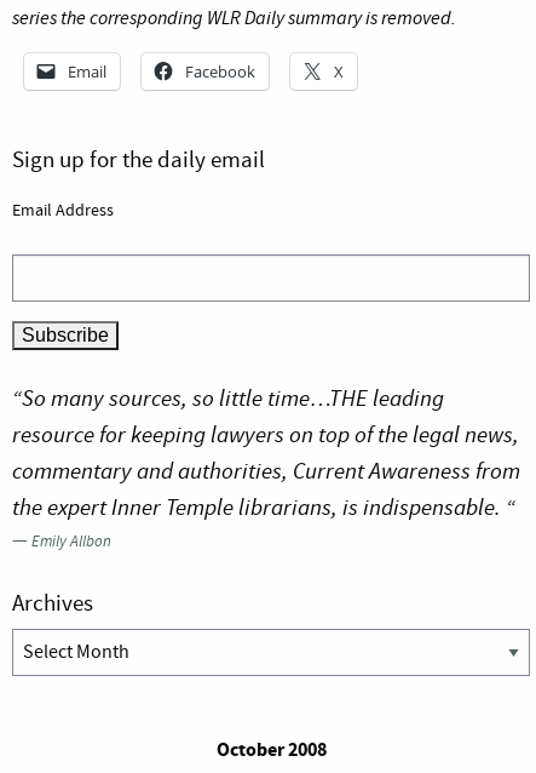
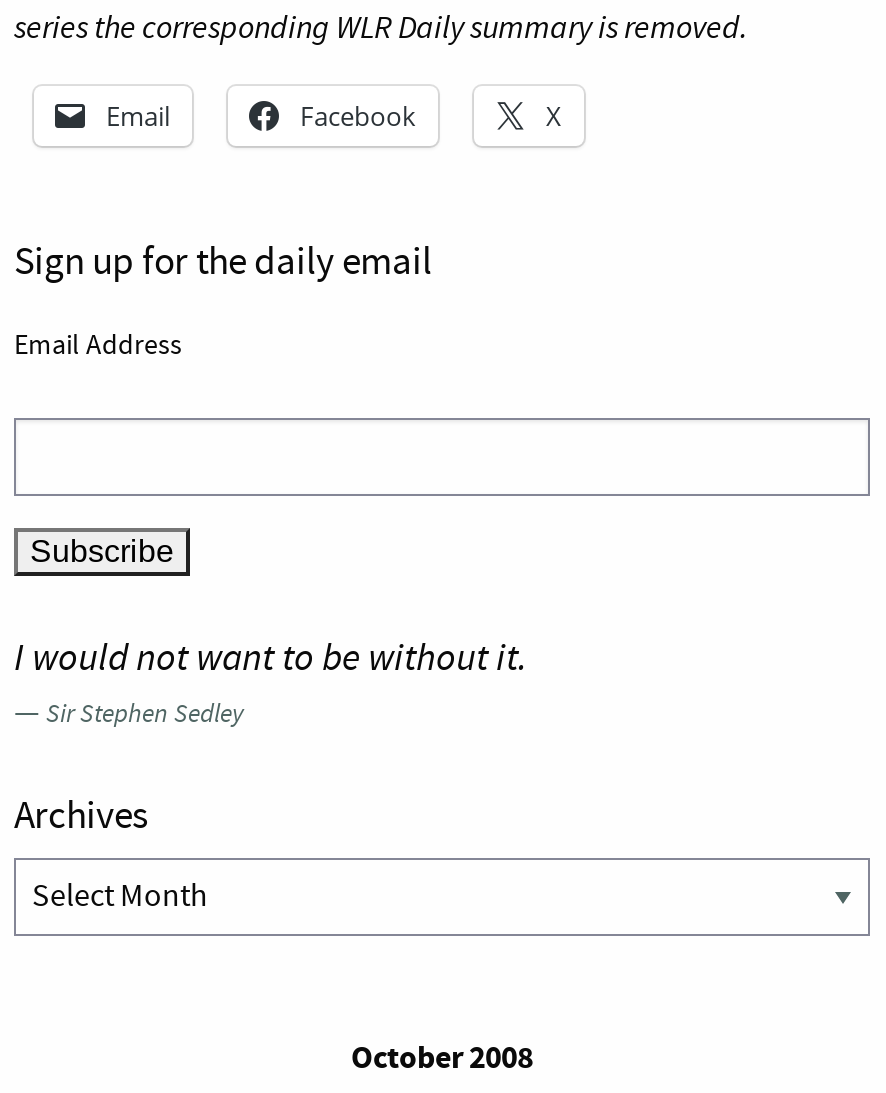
[12,383,520,553] “So many sources, so little time…THE leading | resource for keeping lawyers on top of the legal news, | commentary and authorities, Current Awareness from | the expert Inner Temple librarians, is indispensable. “ | — Emily Allbon -> [14,632,528,732] I would not want to be without it. | — Sir Stephen Sedley

